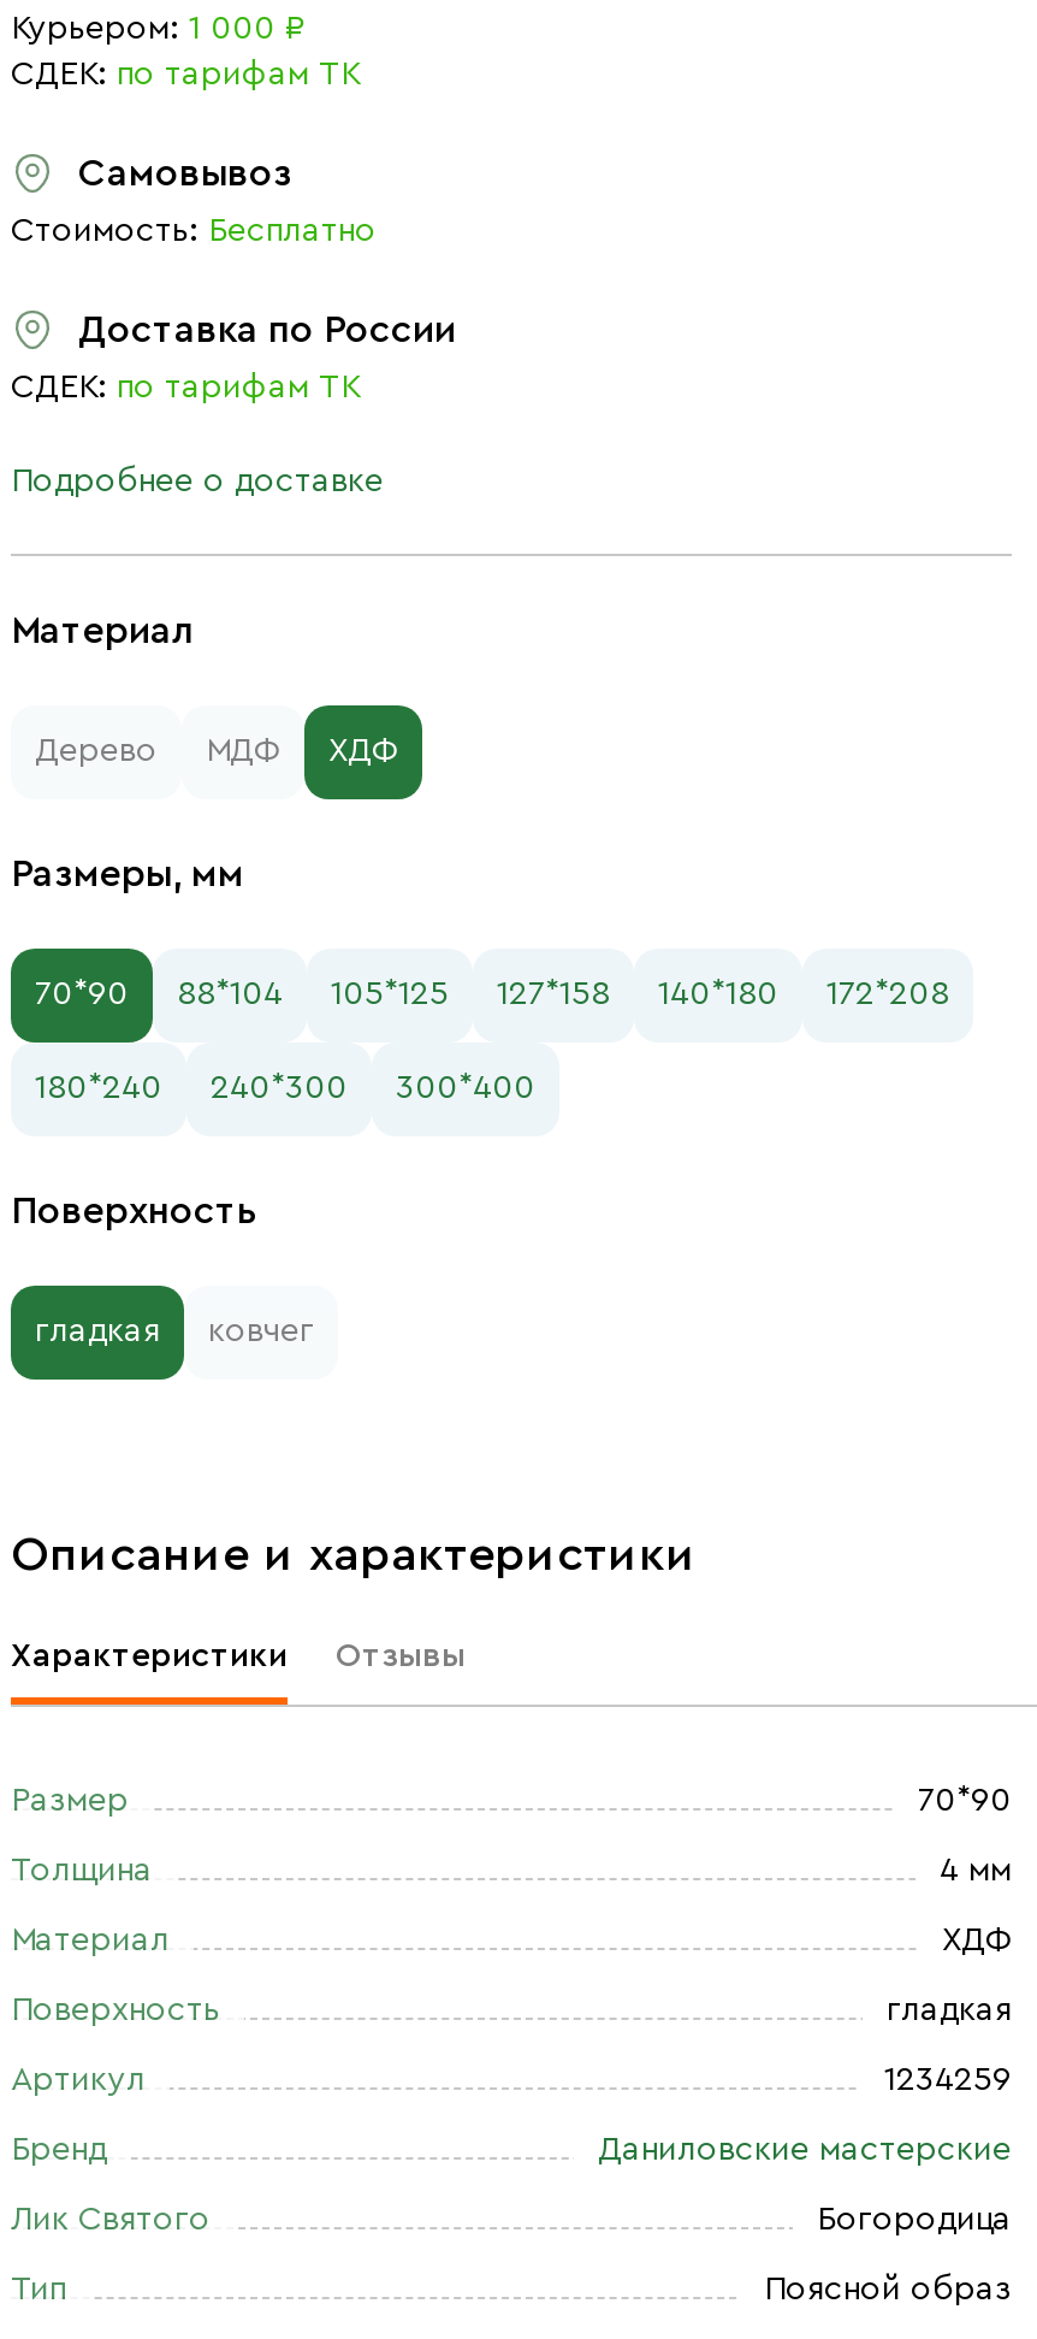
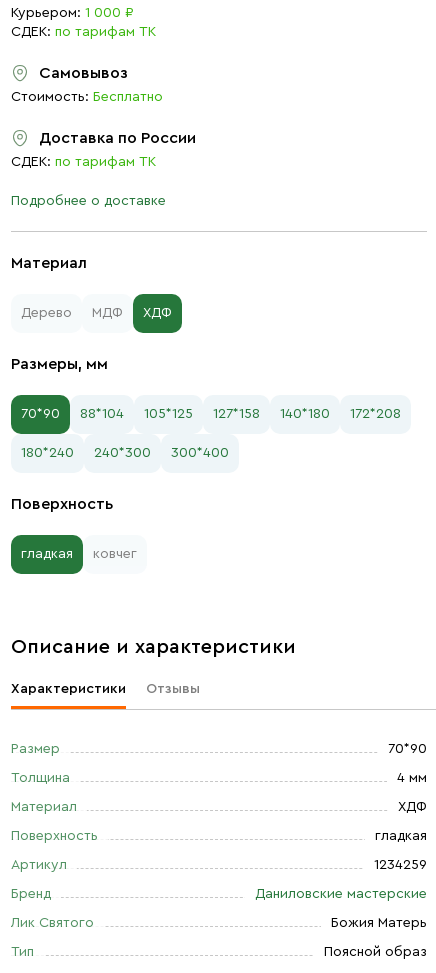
[817,2203,1012,2237] Богородица -> [331,916,427,930] Божия Матерь

